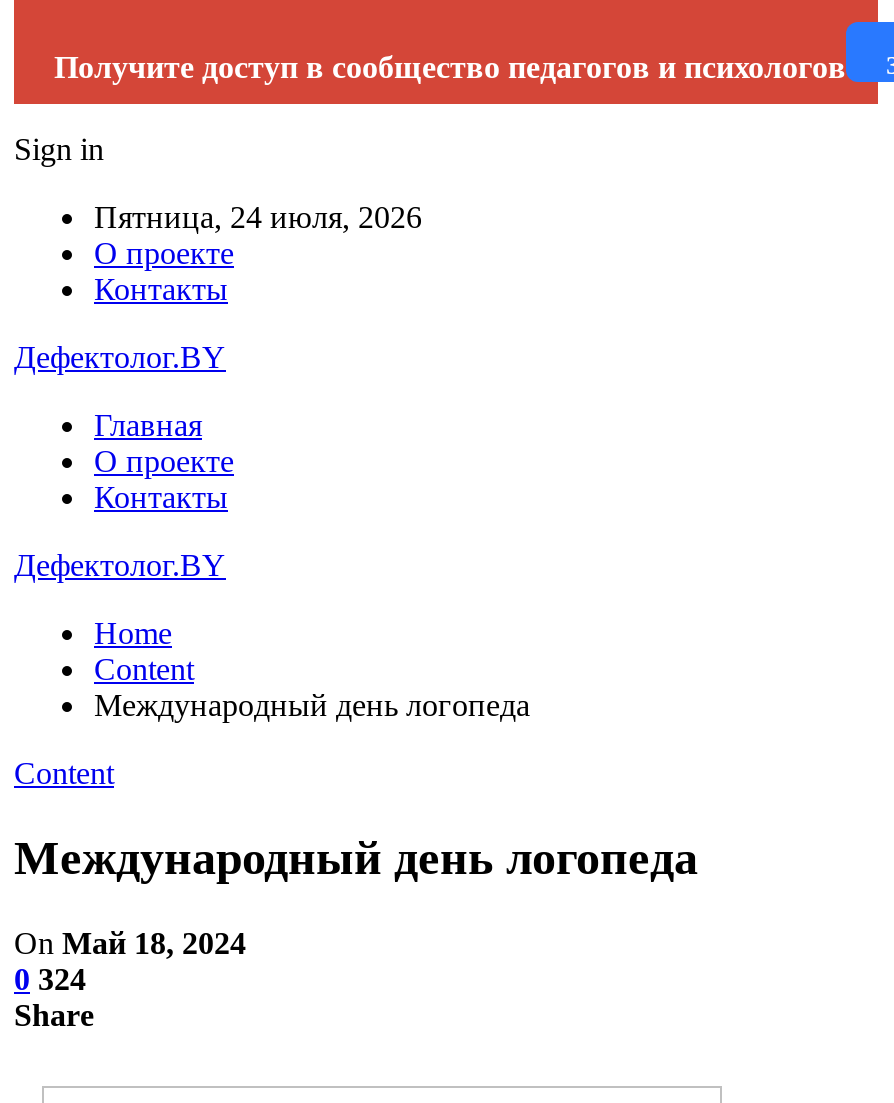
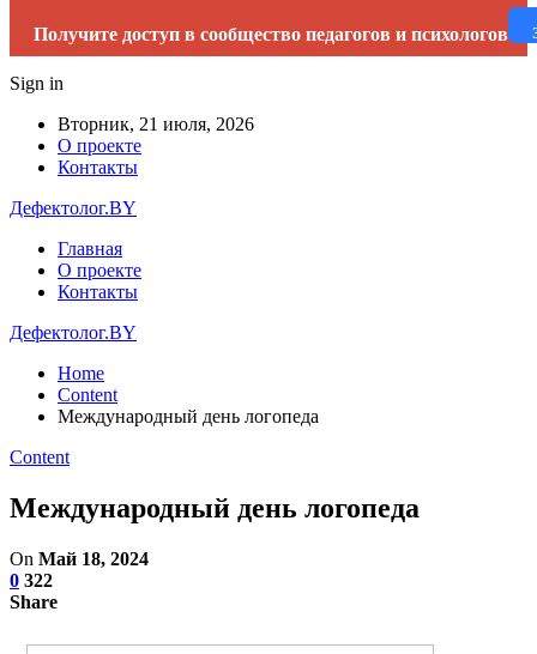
[94,200,422,234] Пятница, 24 июля, 2026 -> [58,114,254,134] Вторник, 21 июля, 2026
[14,962,86,996] 0 324 -> [10,570,53,590] 0 322

